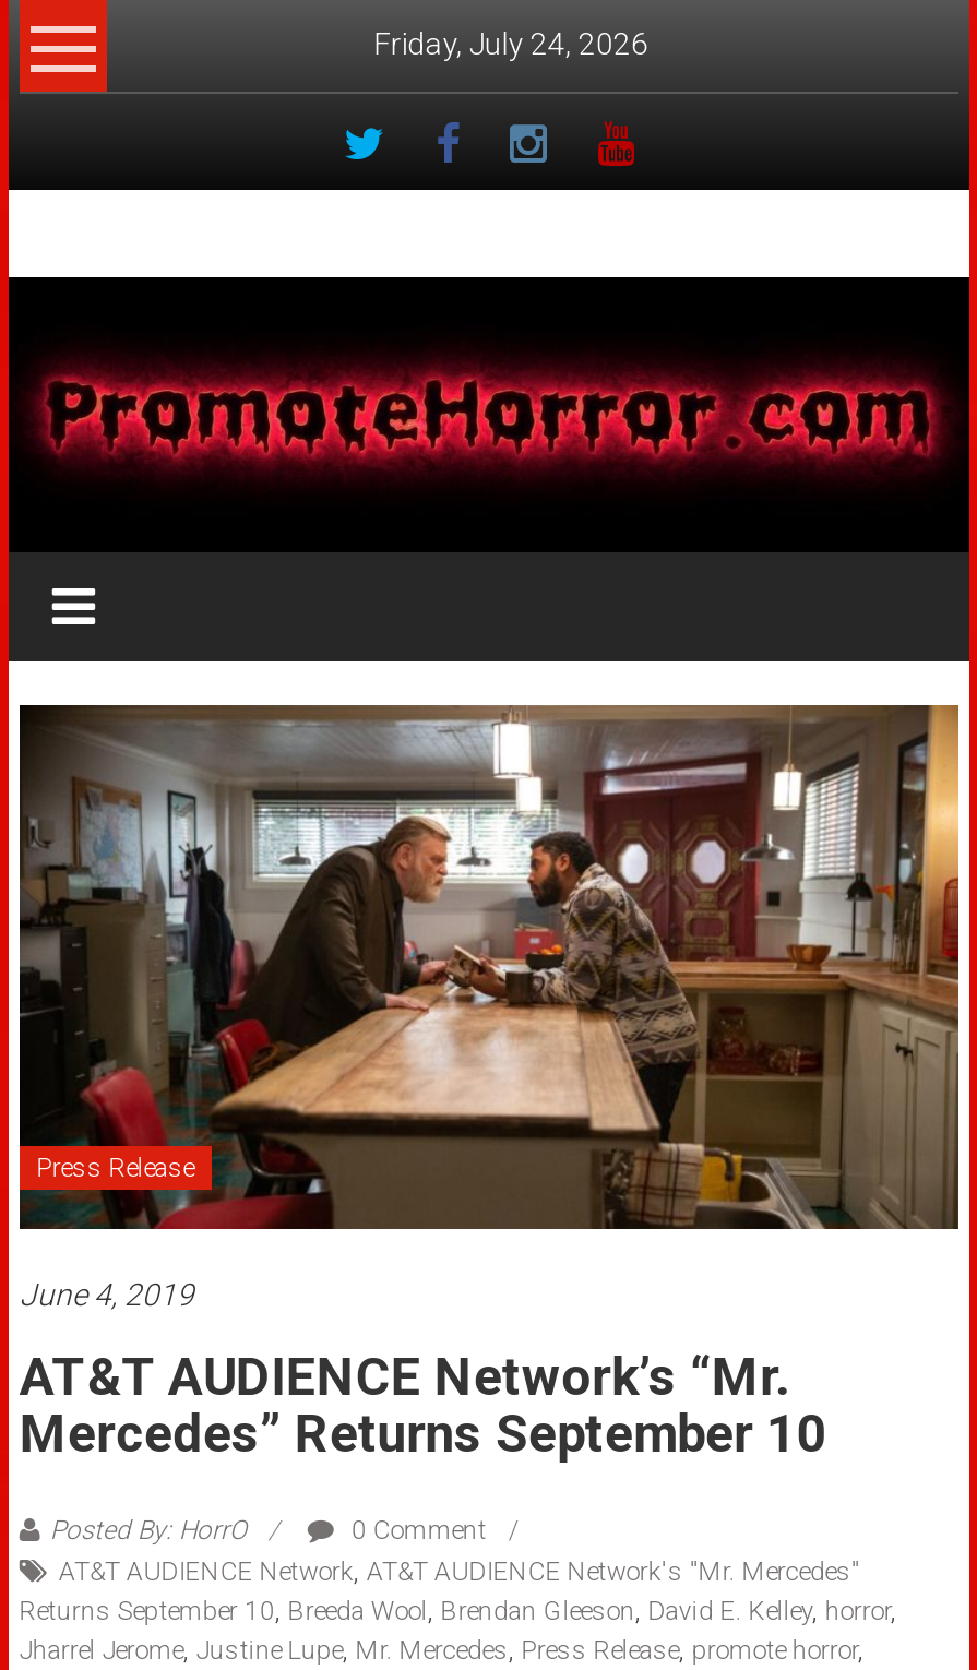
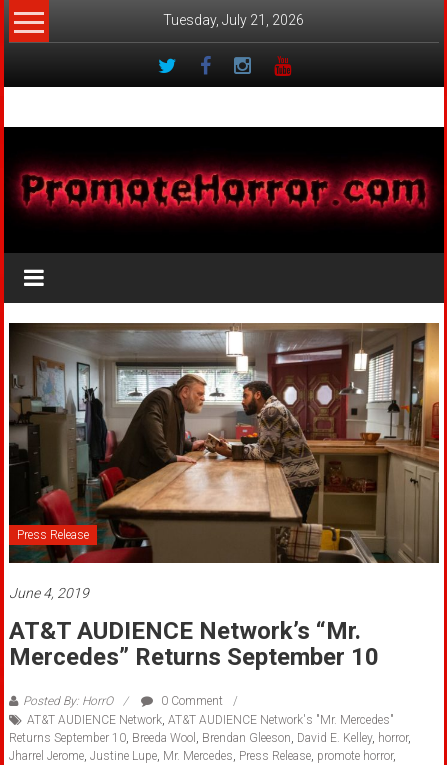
[373,26,648,61] Friday, July 24, 2026 -> [163,12,304,28] Tuesday, July 21, 2026

